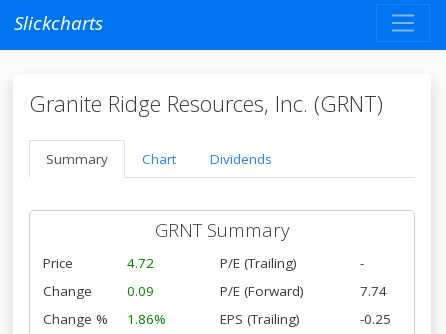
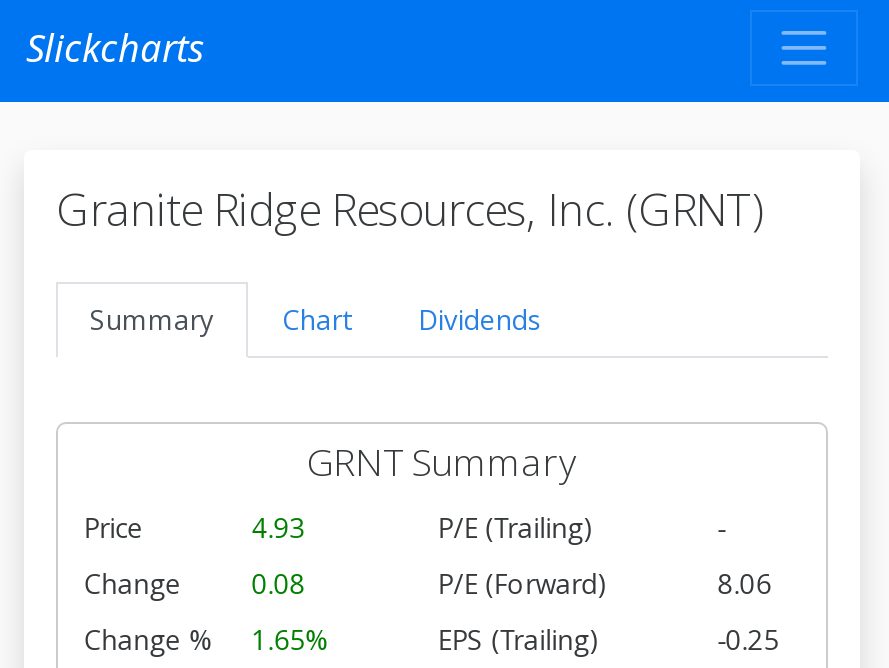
[127,254,154,272] 4.72 -> [252,511,306,547] 4.93
[43,282,154,300] Change 0.09 -> [84,567,306,603] Change 0.08
[360,282,387,300] 7.74 -> [718,567,772,603] 8.06
[43,310,166,328] Change % 1.86% -> [84,623,330,659] Change % 1.65%

